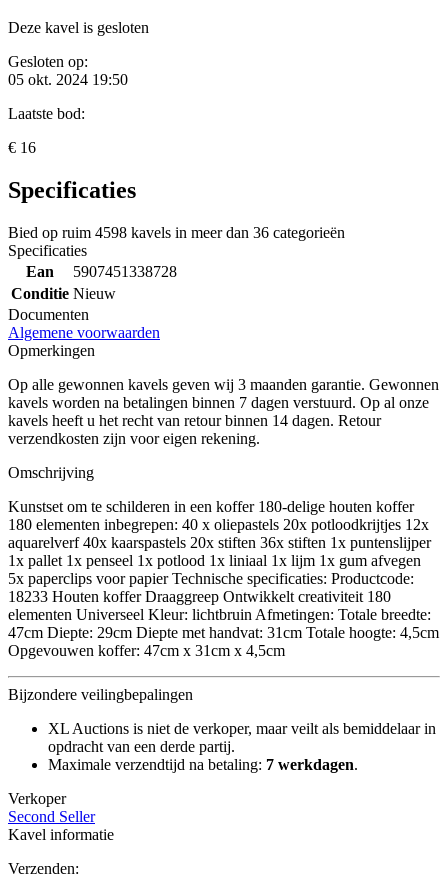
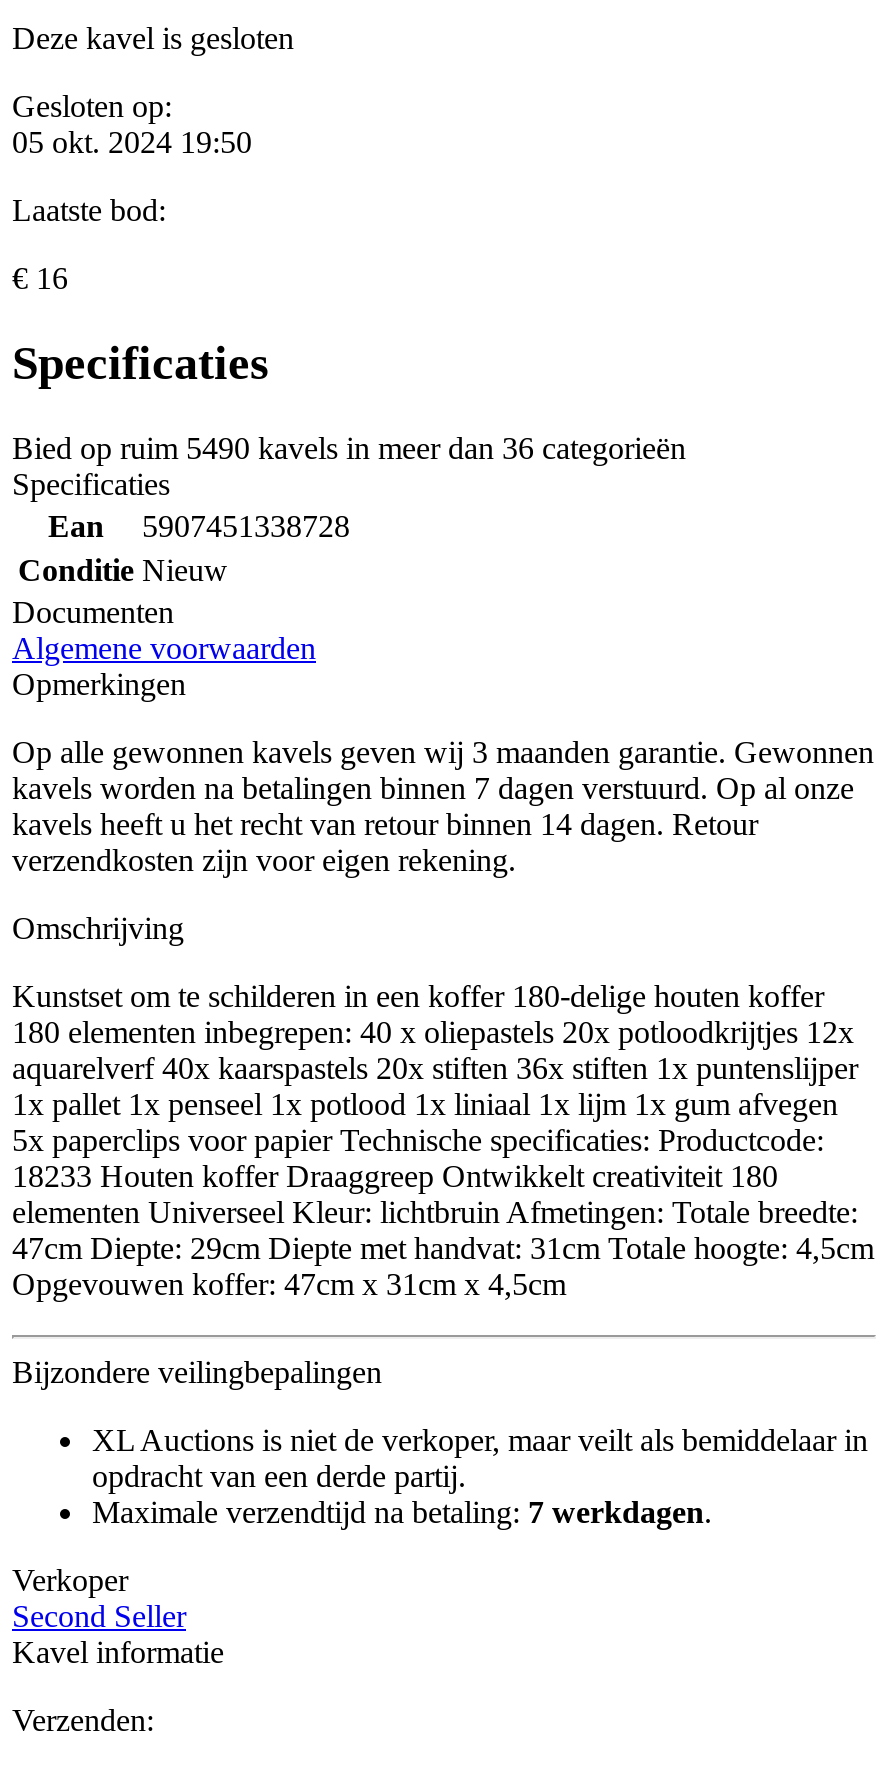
[8,224,345,241] Bied op ruim 4598 kavels in meer dan 36 categorieën -> [12,431,686,465] Bied op ruim 5490 kavels in meer dan 36 categorieën

